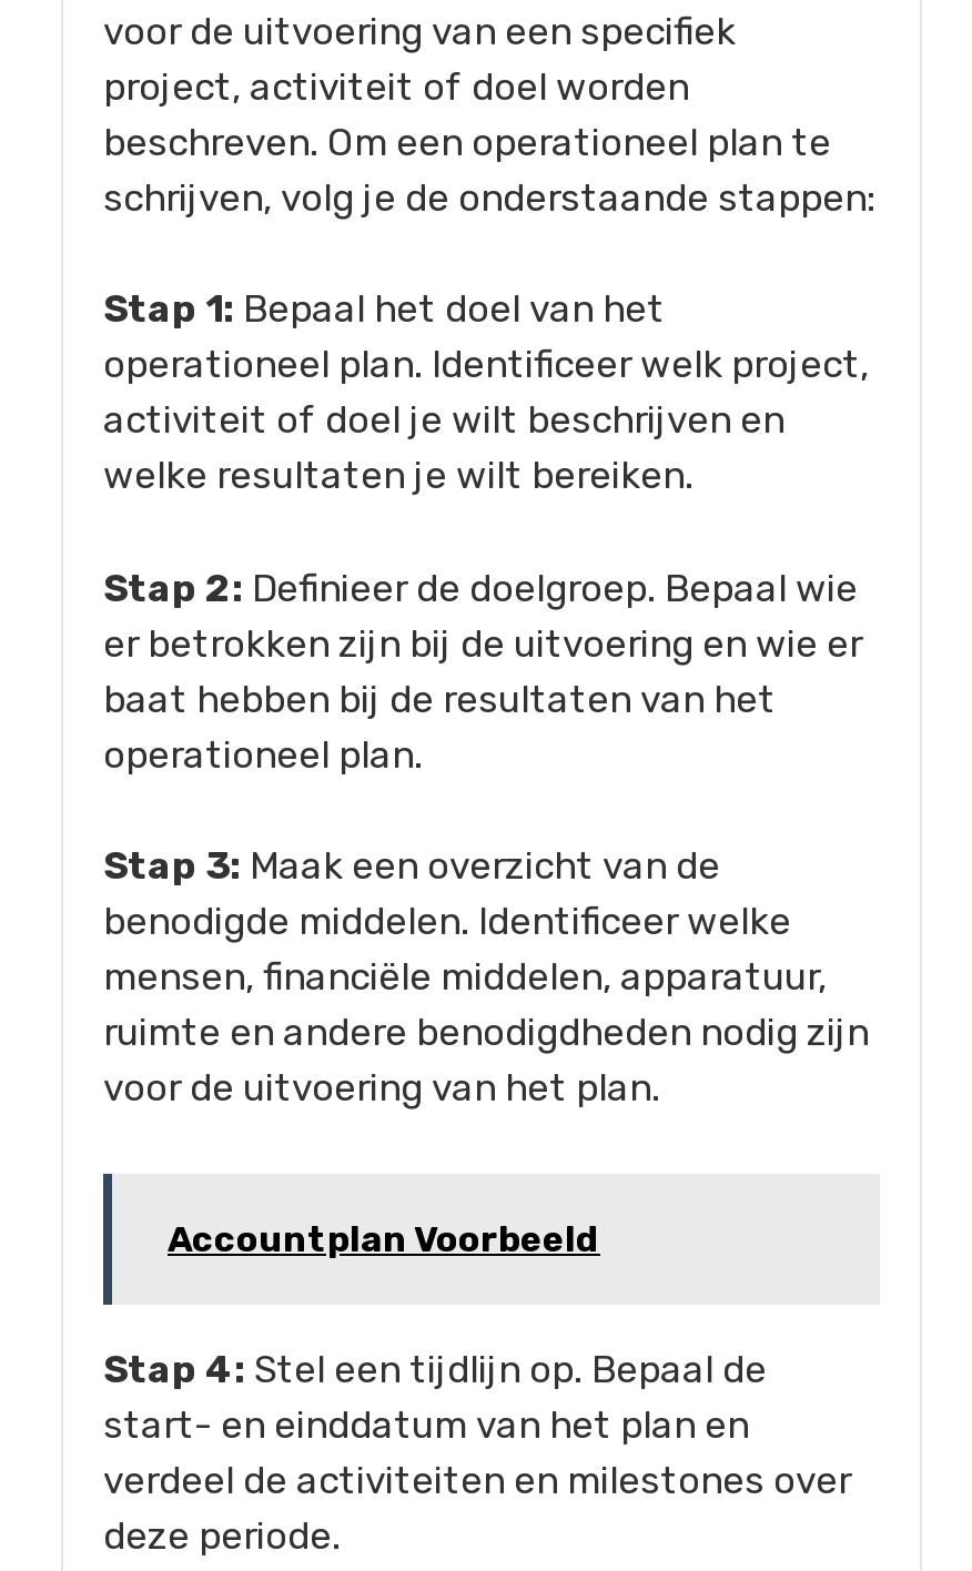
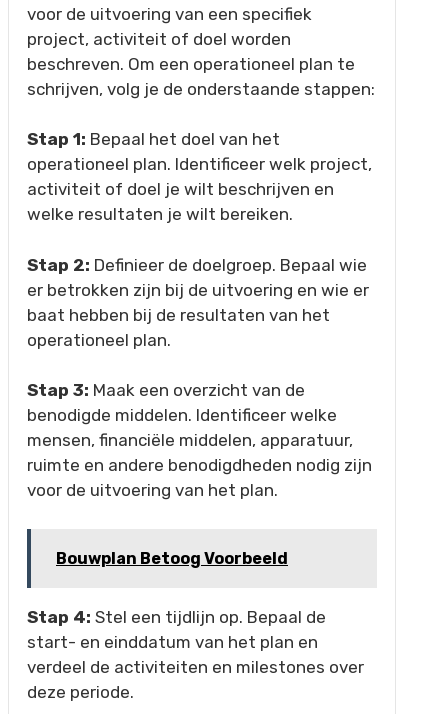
[168,1217,600,1259] Accountplan Voorbeeld -> [56,548,288,567] Bouwplan Betoog Voorbeeld

